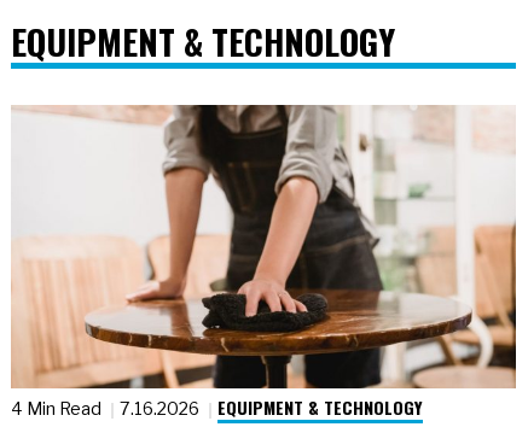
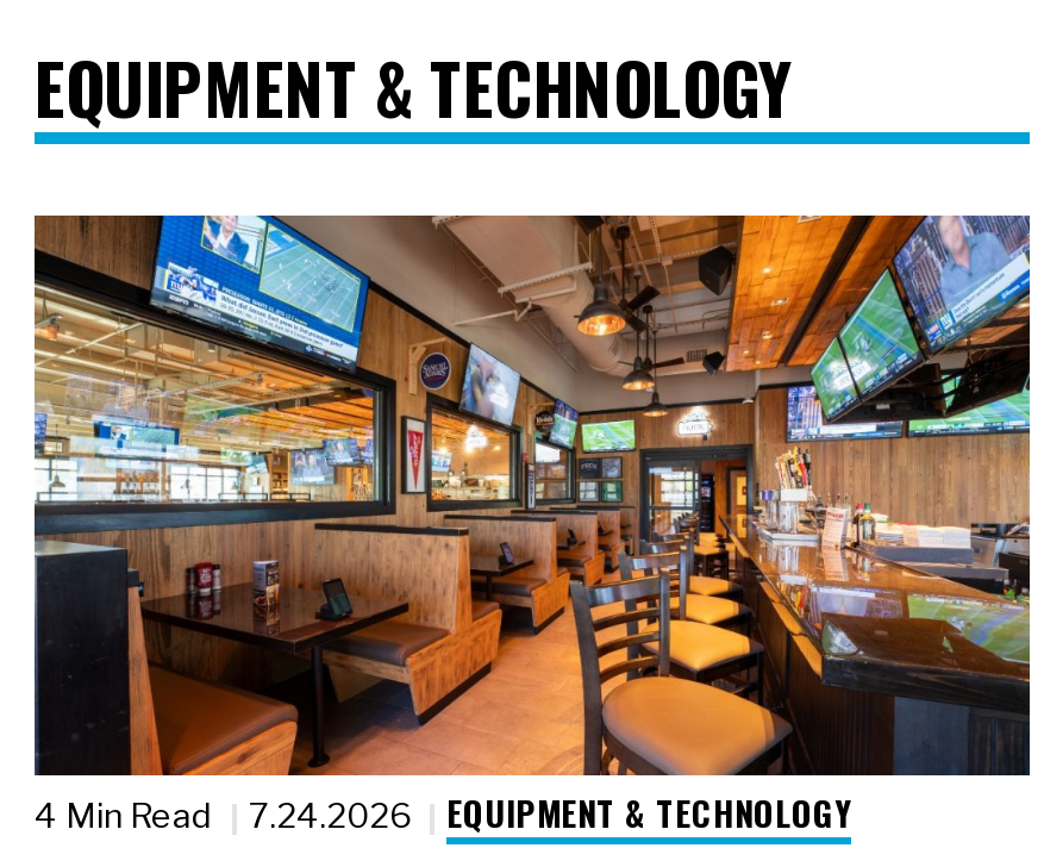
[11,105,517,419] [image] | 4 Min Read 7.16.2026 EQUIPMENT & TECHNOLOGY -> [32,214,1032,836] [image] | 4 Min Read 7.24.2026 EQUIPMENT & TECHNOLOGY

